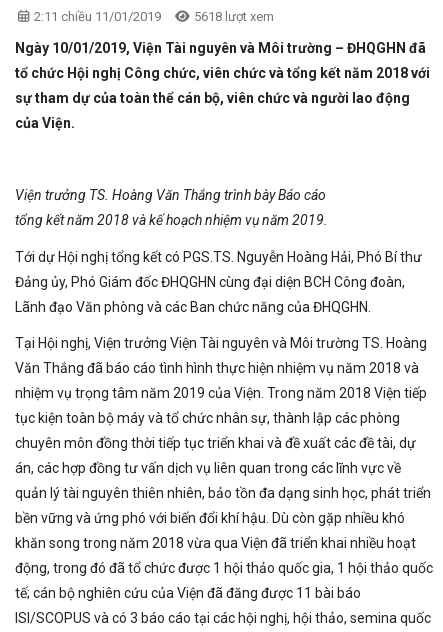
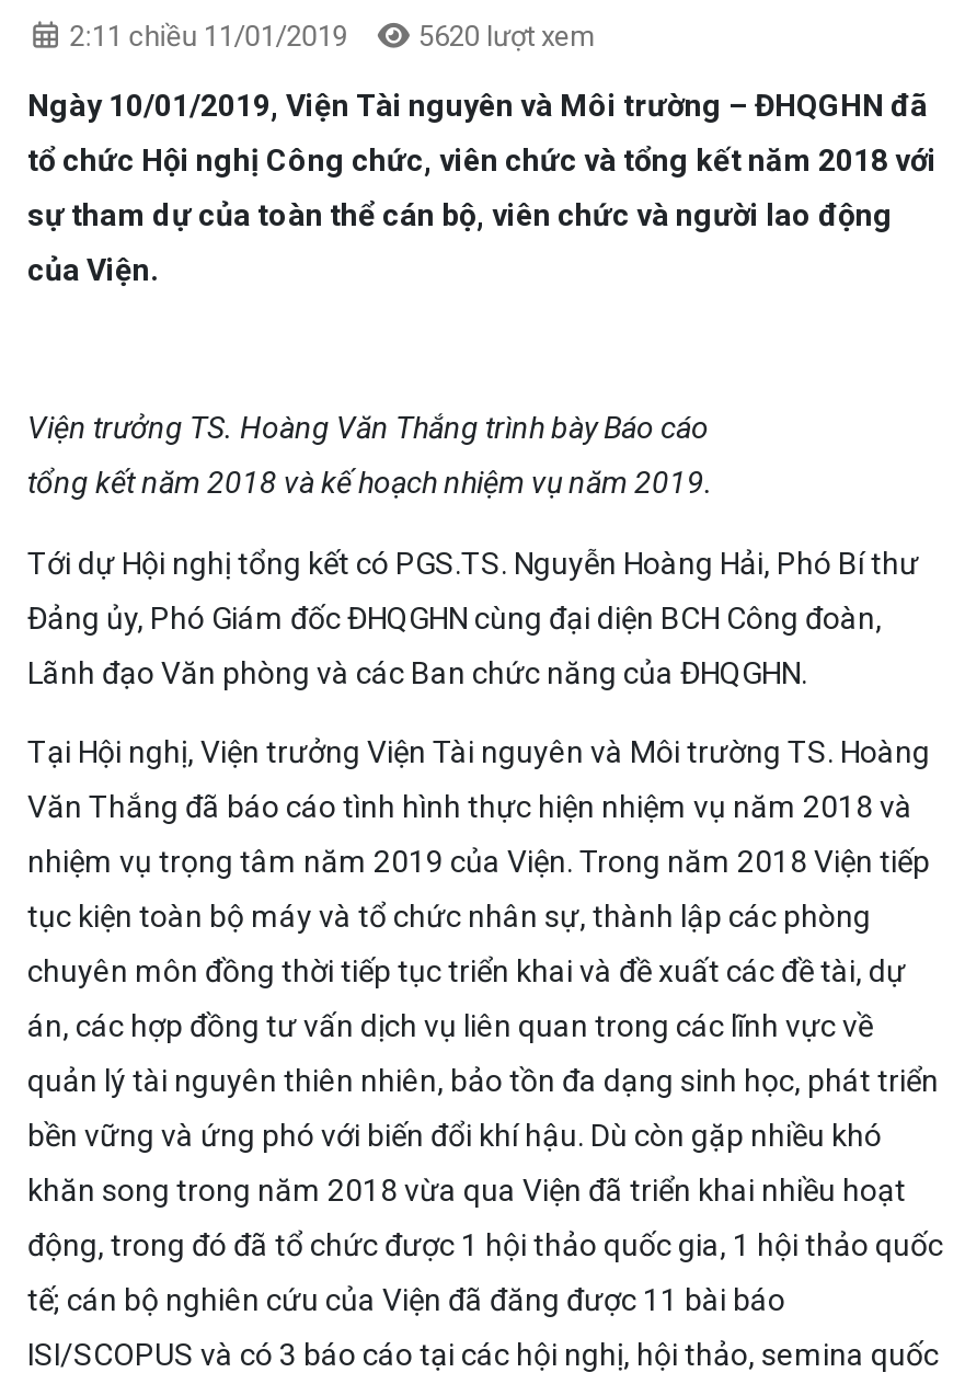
[31,9,273,24] 2:11 chiều 11/01/2019 5618 lượt xem -> [63,20,594,53] 2:11 chiều 11/01/2019 5620 lượt xem

